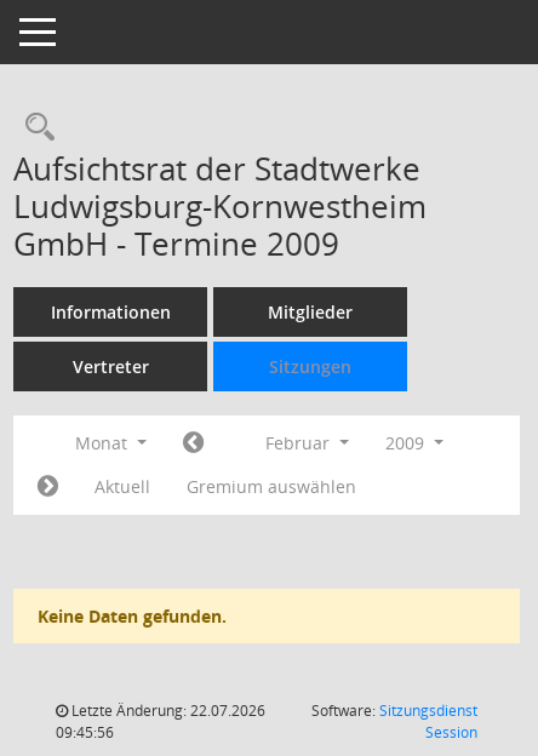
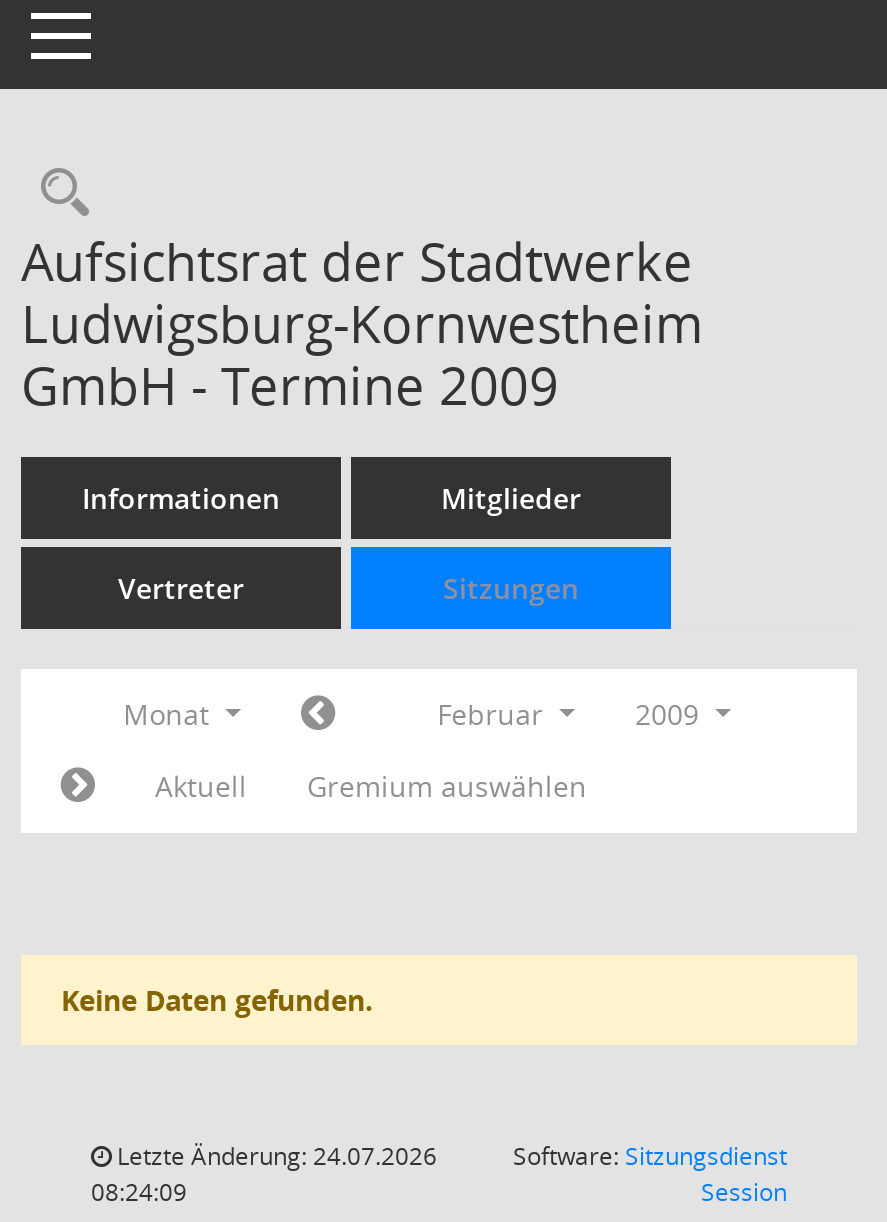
[68,700,265,721] Letzte Änderung: 22.07.2026 -> [111,1139,437,1173] Letzte Änderung: 24.07.2026
[56,722,114,743] 09:45:56 -> [91,1175,187,1209] 08:24:09

